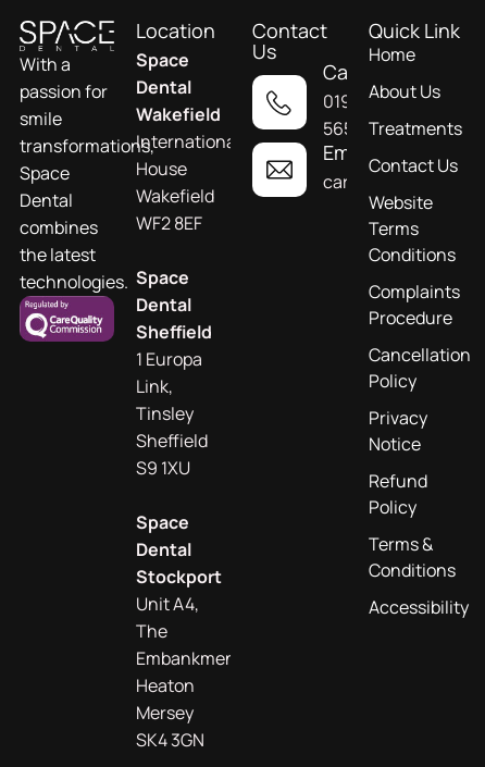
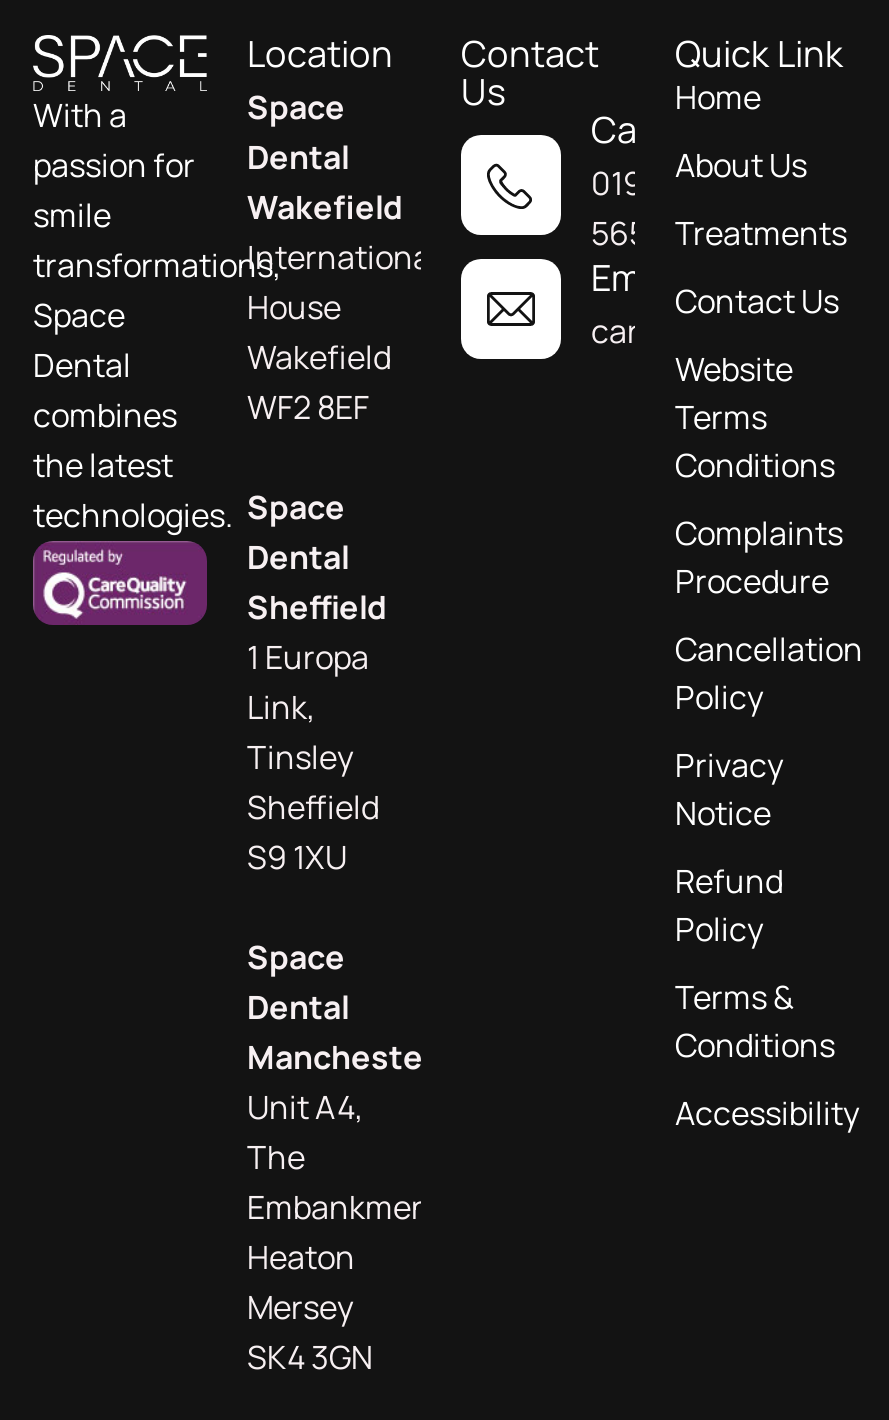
[136,564,222,588] Stockport -> [247,1034,435,1078] Manchester

